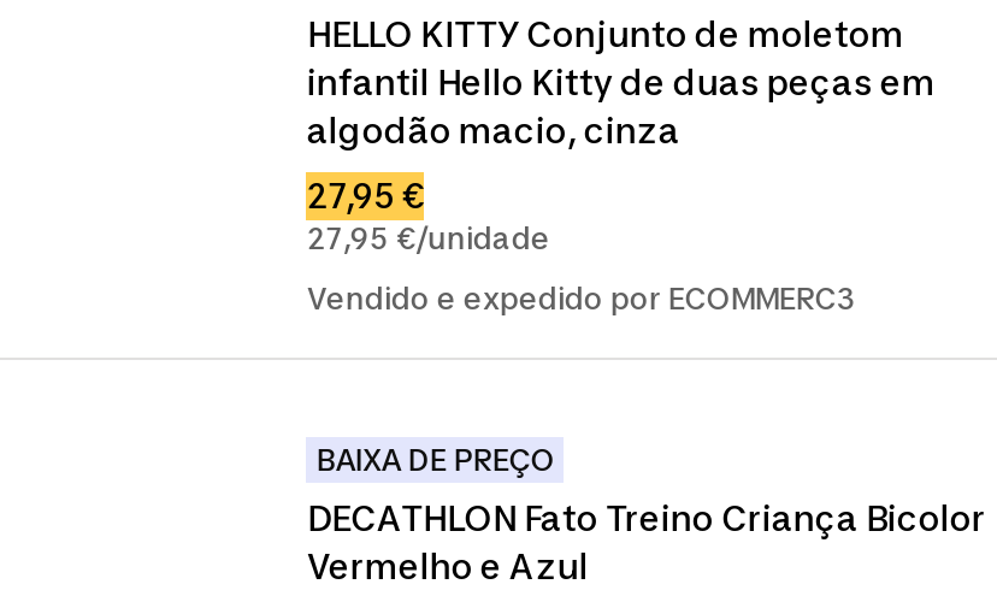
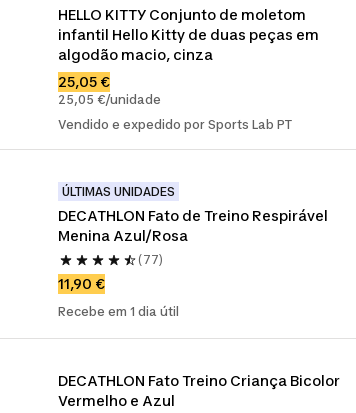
[307,175,853,317] 27,95 € | 27,95 €/unidade | Vendido e expedido por ECOMMERC3 -> [58,73,292,132] 25,05 € | 25,05 €/unidade | Vendido e expedido por Sports Lab PT
[316,442,555,478] BAIXA DE PREÇO -> [58,184,328,319] ÚLTIMAS UNIDADES | DECATHLON Fato de Treino Respirável | Menina Azul/Rosa | (77) | 11,90 € | Recebe em 1 dia útil

